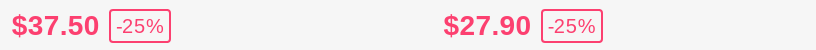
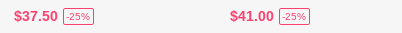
[443,9,596,41] $27.90 -25% -> [230,8,306,24] $41.00 -25%

